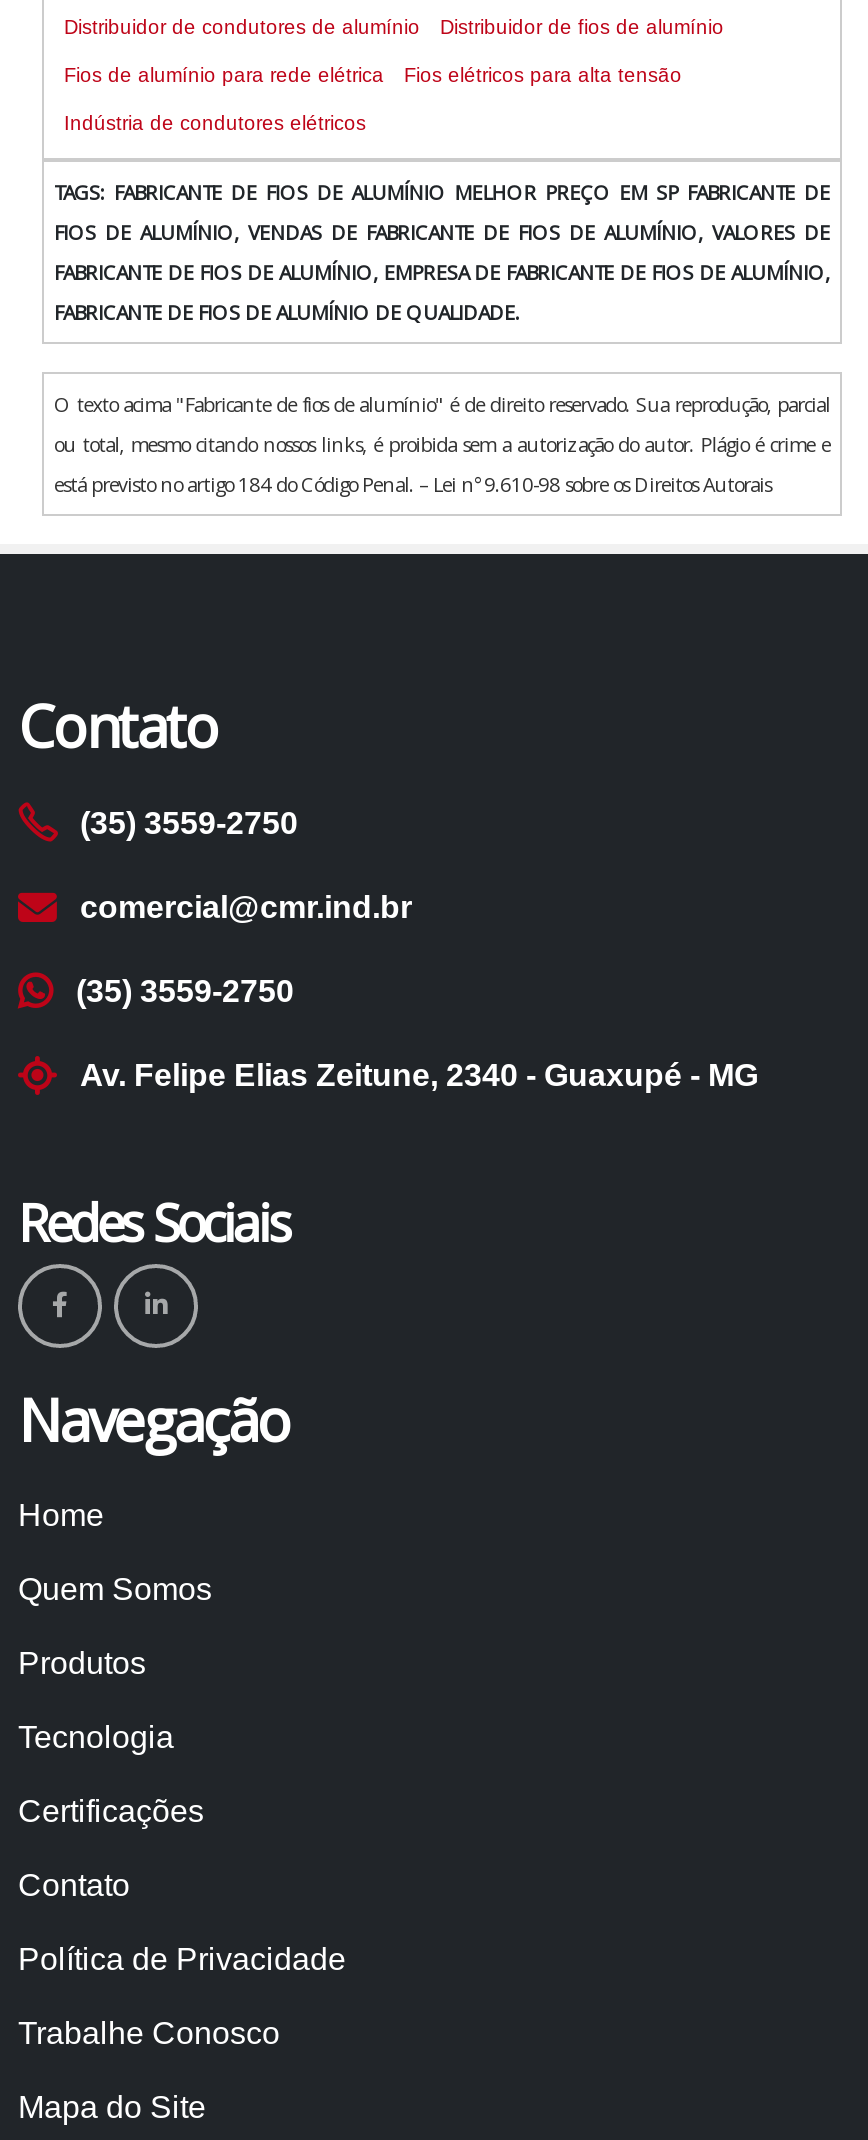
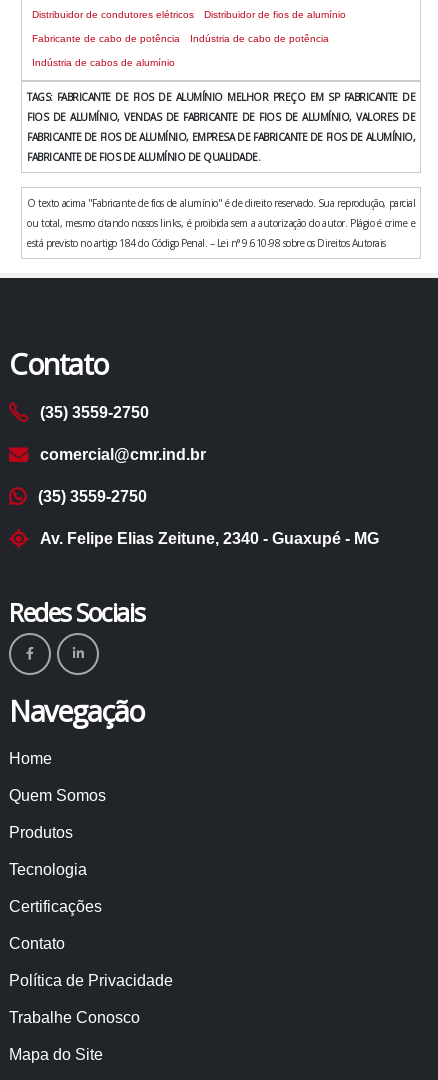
[64,16,420,38] Distribuidor de condutores de alumínio -> [32,9,194,20] Distribuidor de condutores elétricos
[64,64,682,86] Fios de alumínio para rede elétrica | Fios elétricos para alta tensão -> [32,33,329,44] Fabricante de cabo de potência | Indústria de cabo de potência
[64,112,366,134] Indústria de condutores elétricos -> [32,57,175,68] Indústria de cabos de alumínio

